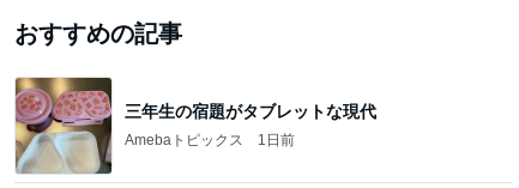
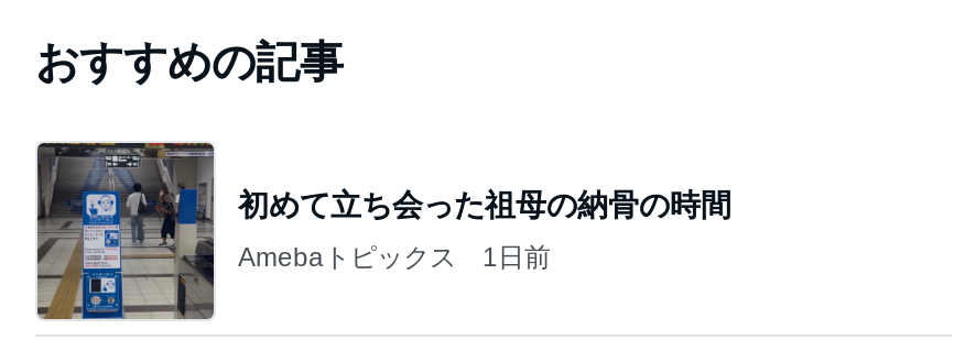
[14,77,376,175] [image] | 三年生の宿題がタブレットな現代 -> [35,141,731,319] [image] | 初めて立ち会った祖母の納骨の時間

